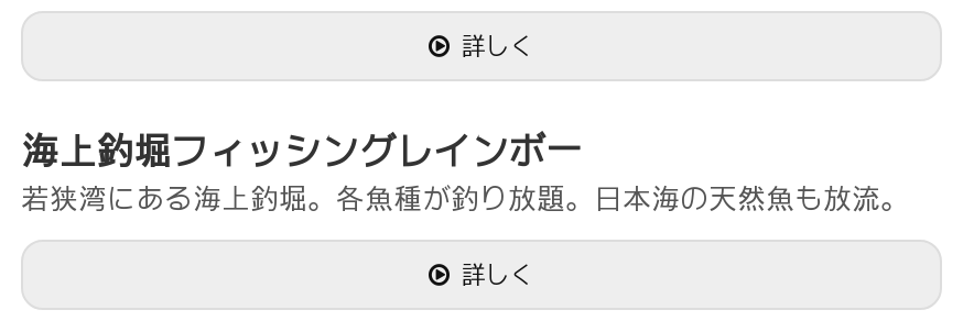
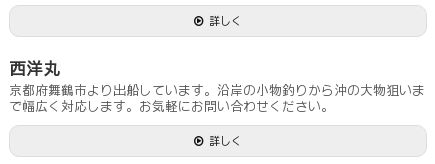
[21,130,909,215] 海上釣堀フィッシングレインボー | 若狭湾にある海上釣堀。各魚種が釣り放題。日本海の天然魚も放流。 -> [9,59,425,114] 西洋丸 | 京都府舞鶴市より出船しています。沿岸の小物釣りから沖の大物狙いま | で幅広く対応します。お気軽にお問い合わせください。

